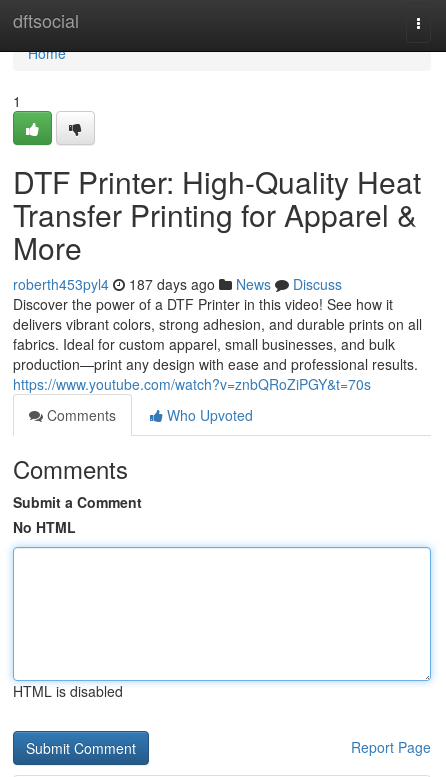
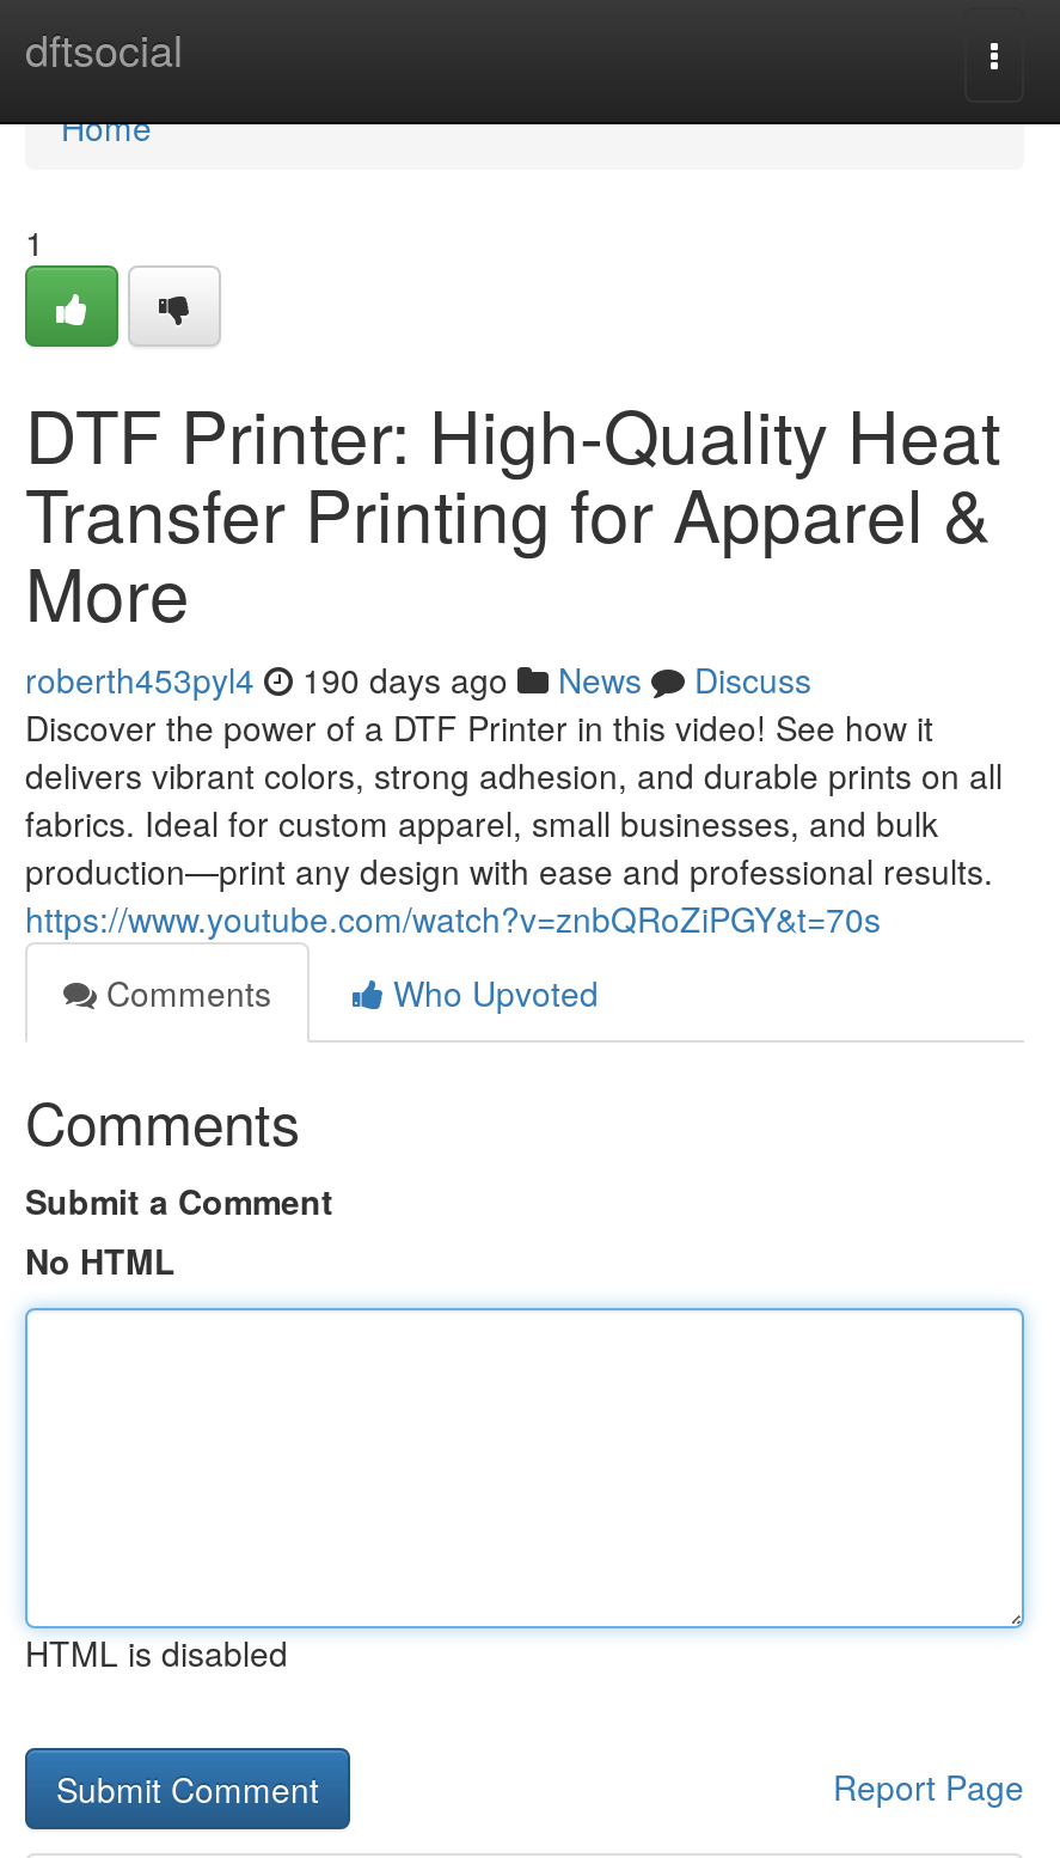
[13,274,342,294] roberth453pyl4 187 days ago News Discuss -> [25,655,811,703] roberth453pyl4 190 days ago News Discuss

